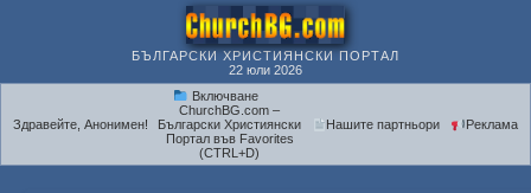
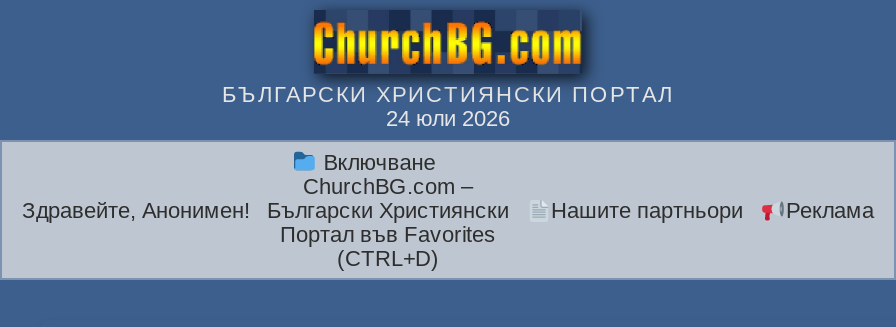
[229,63,302,77] 22 юли 2026 -> [386,106,510,130] 24 юли 2026

